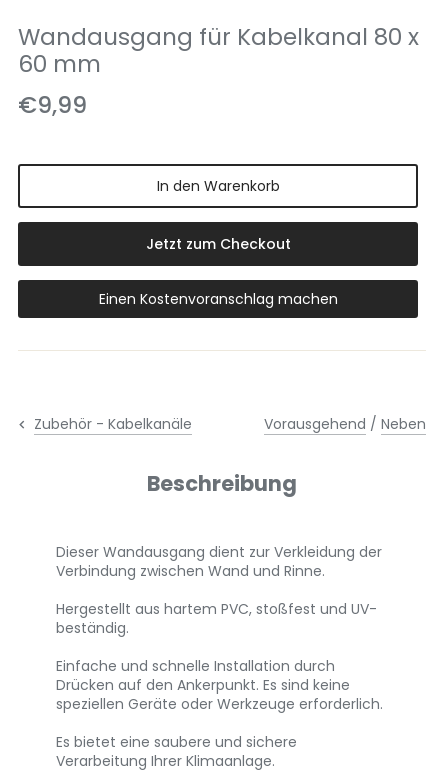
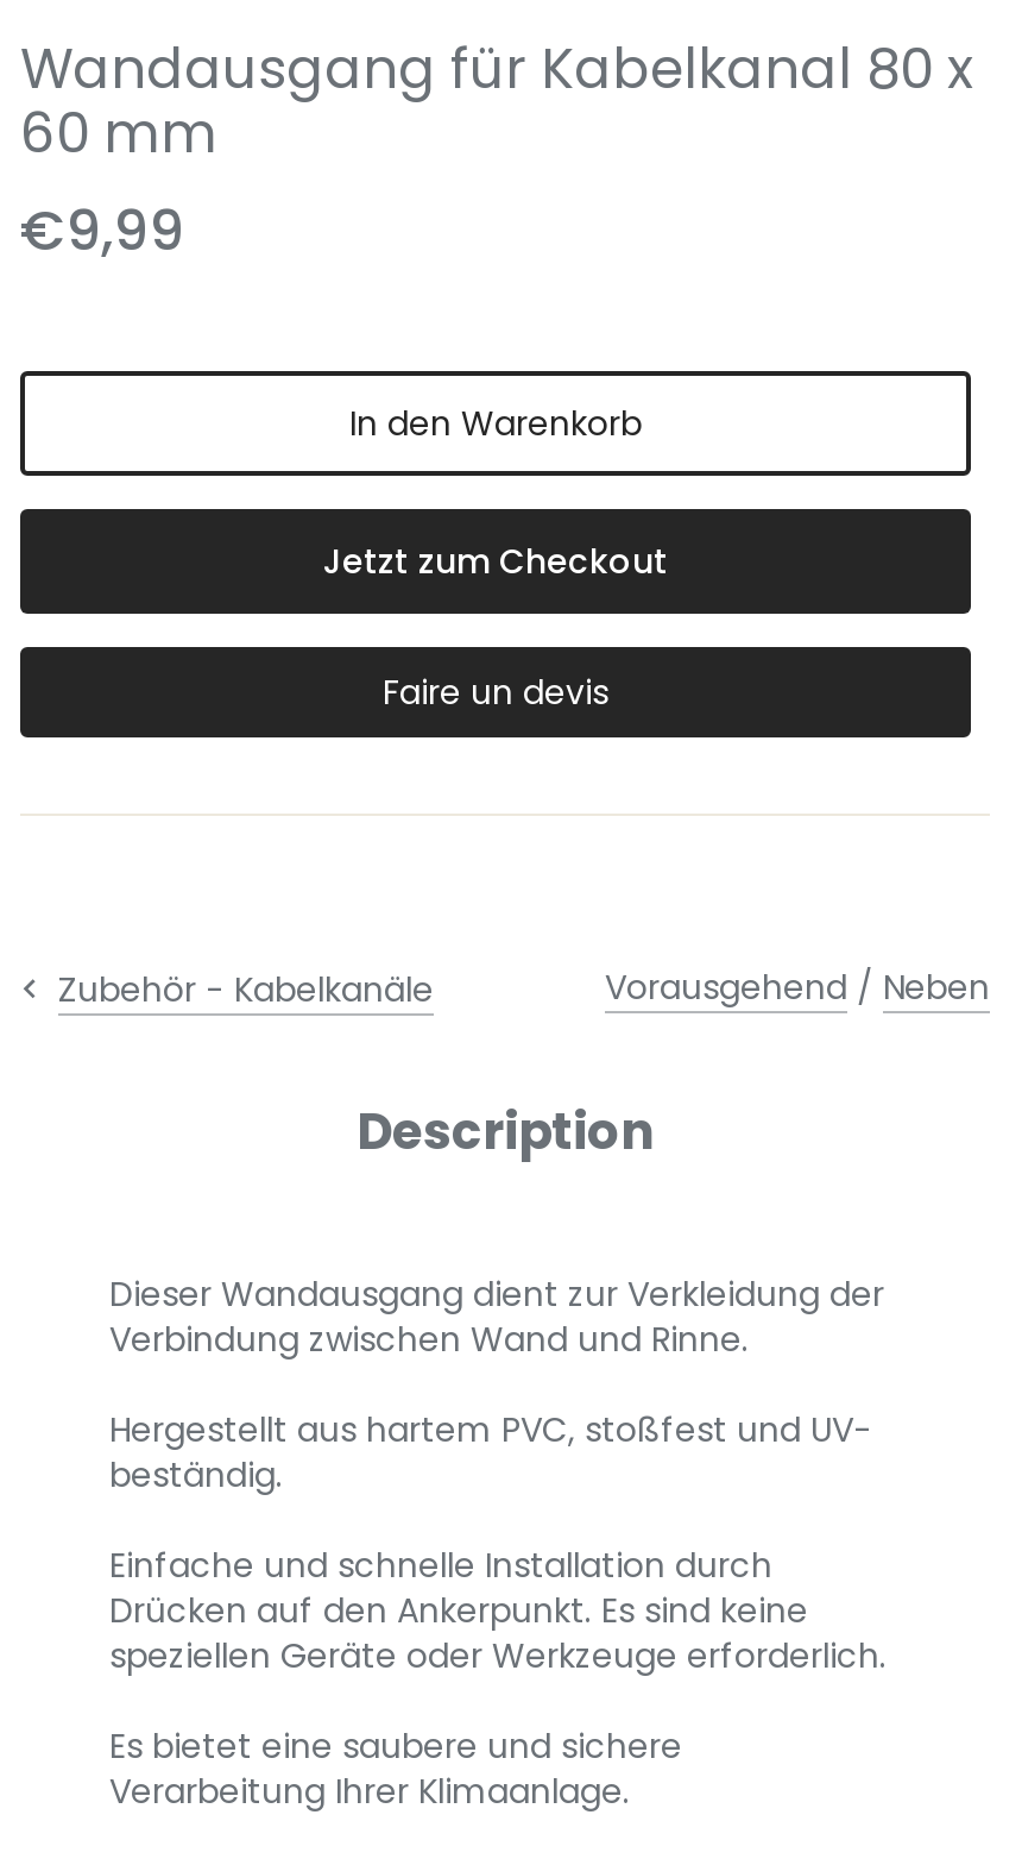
[98,289,337,309] Einen Kostenvoranschlag machen -> [383,668,608,716] Faire un devis
[147,469,297,498] Beschreibung -> [357,1095,654,1164] Description

